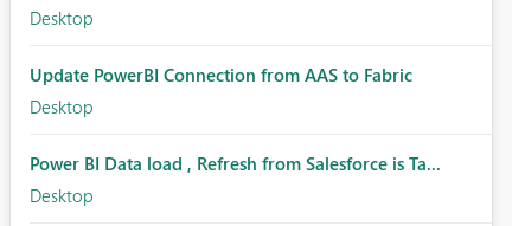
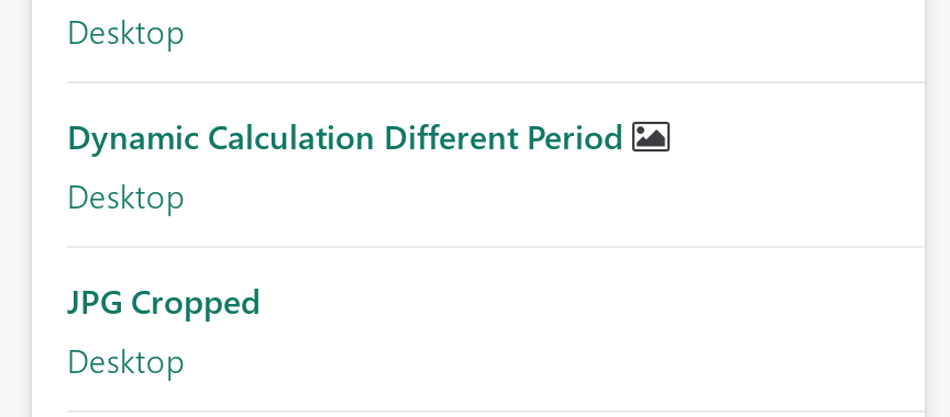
[30,63,412,87] Update PowerBI Connection from AAS to Fabric -> [67,115,632,159] Dynamic Calculation Different Period
[30,152,441,176] Power BI Data load , Refresh from Salesforce is Ta... -> [67,280,261,324] JPG Cropped

